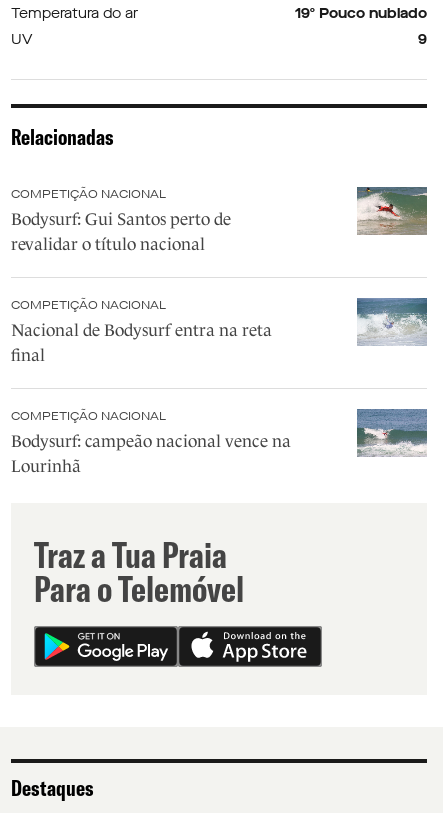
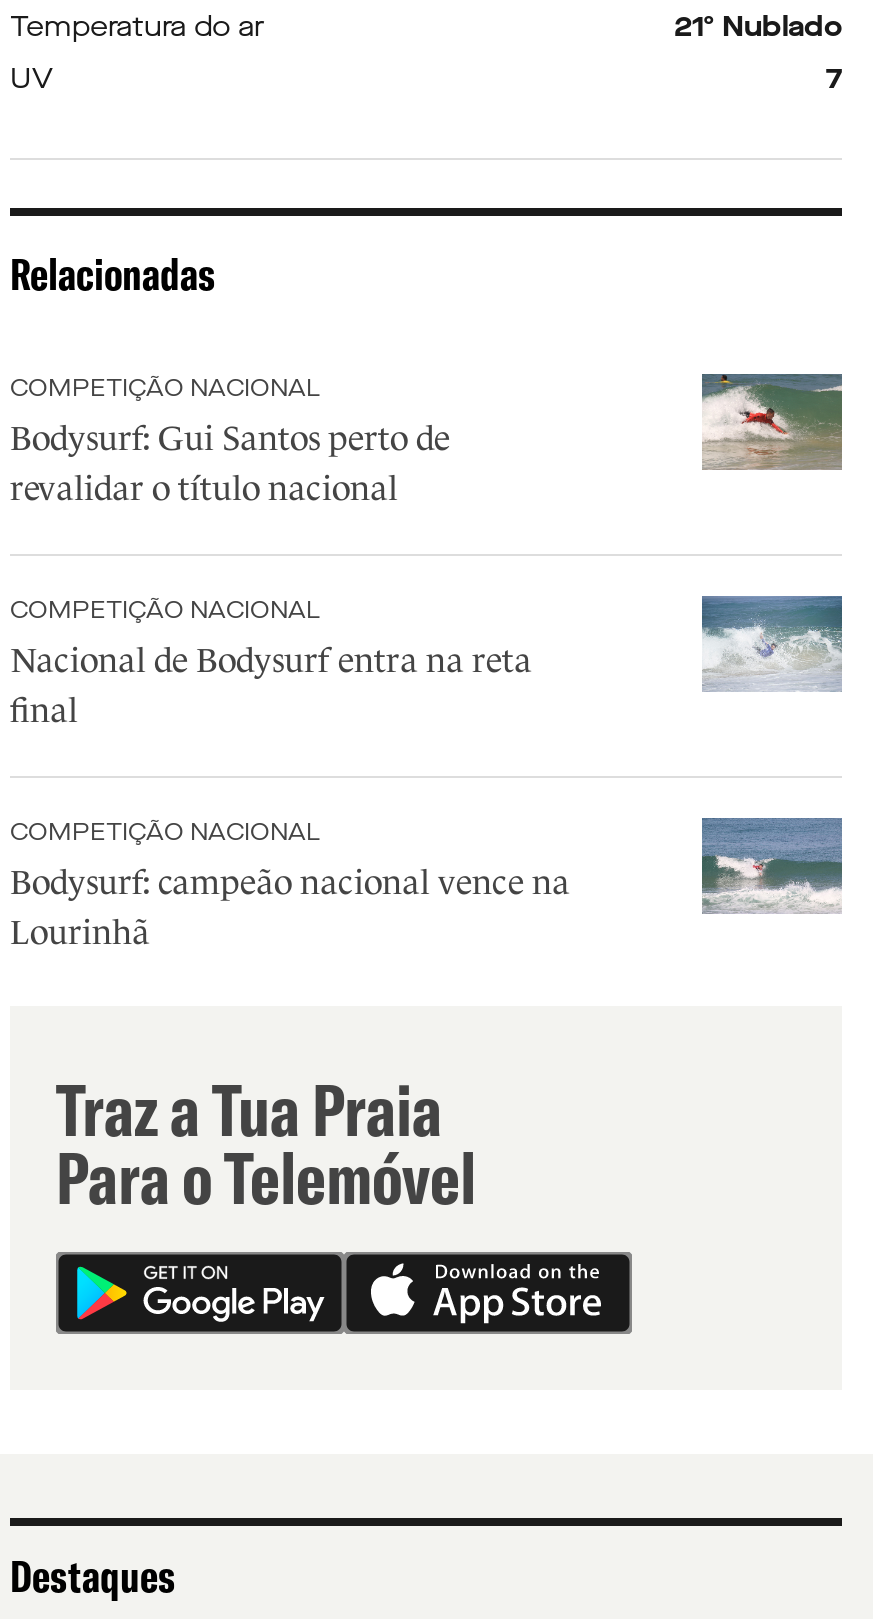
[295,4,427,23] 19º Pouco nublado -> [674,9,842,47] 21º Nublado
[418,30,427,49] 9 -> [826,61,842,99] 7

